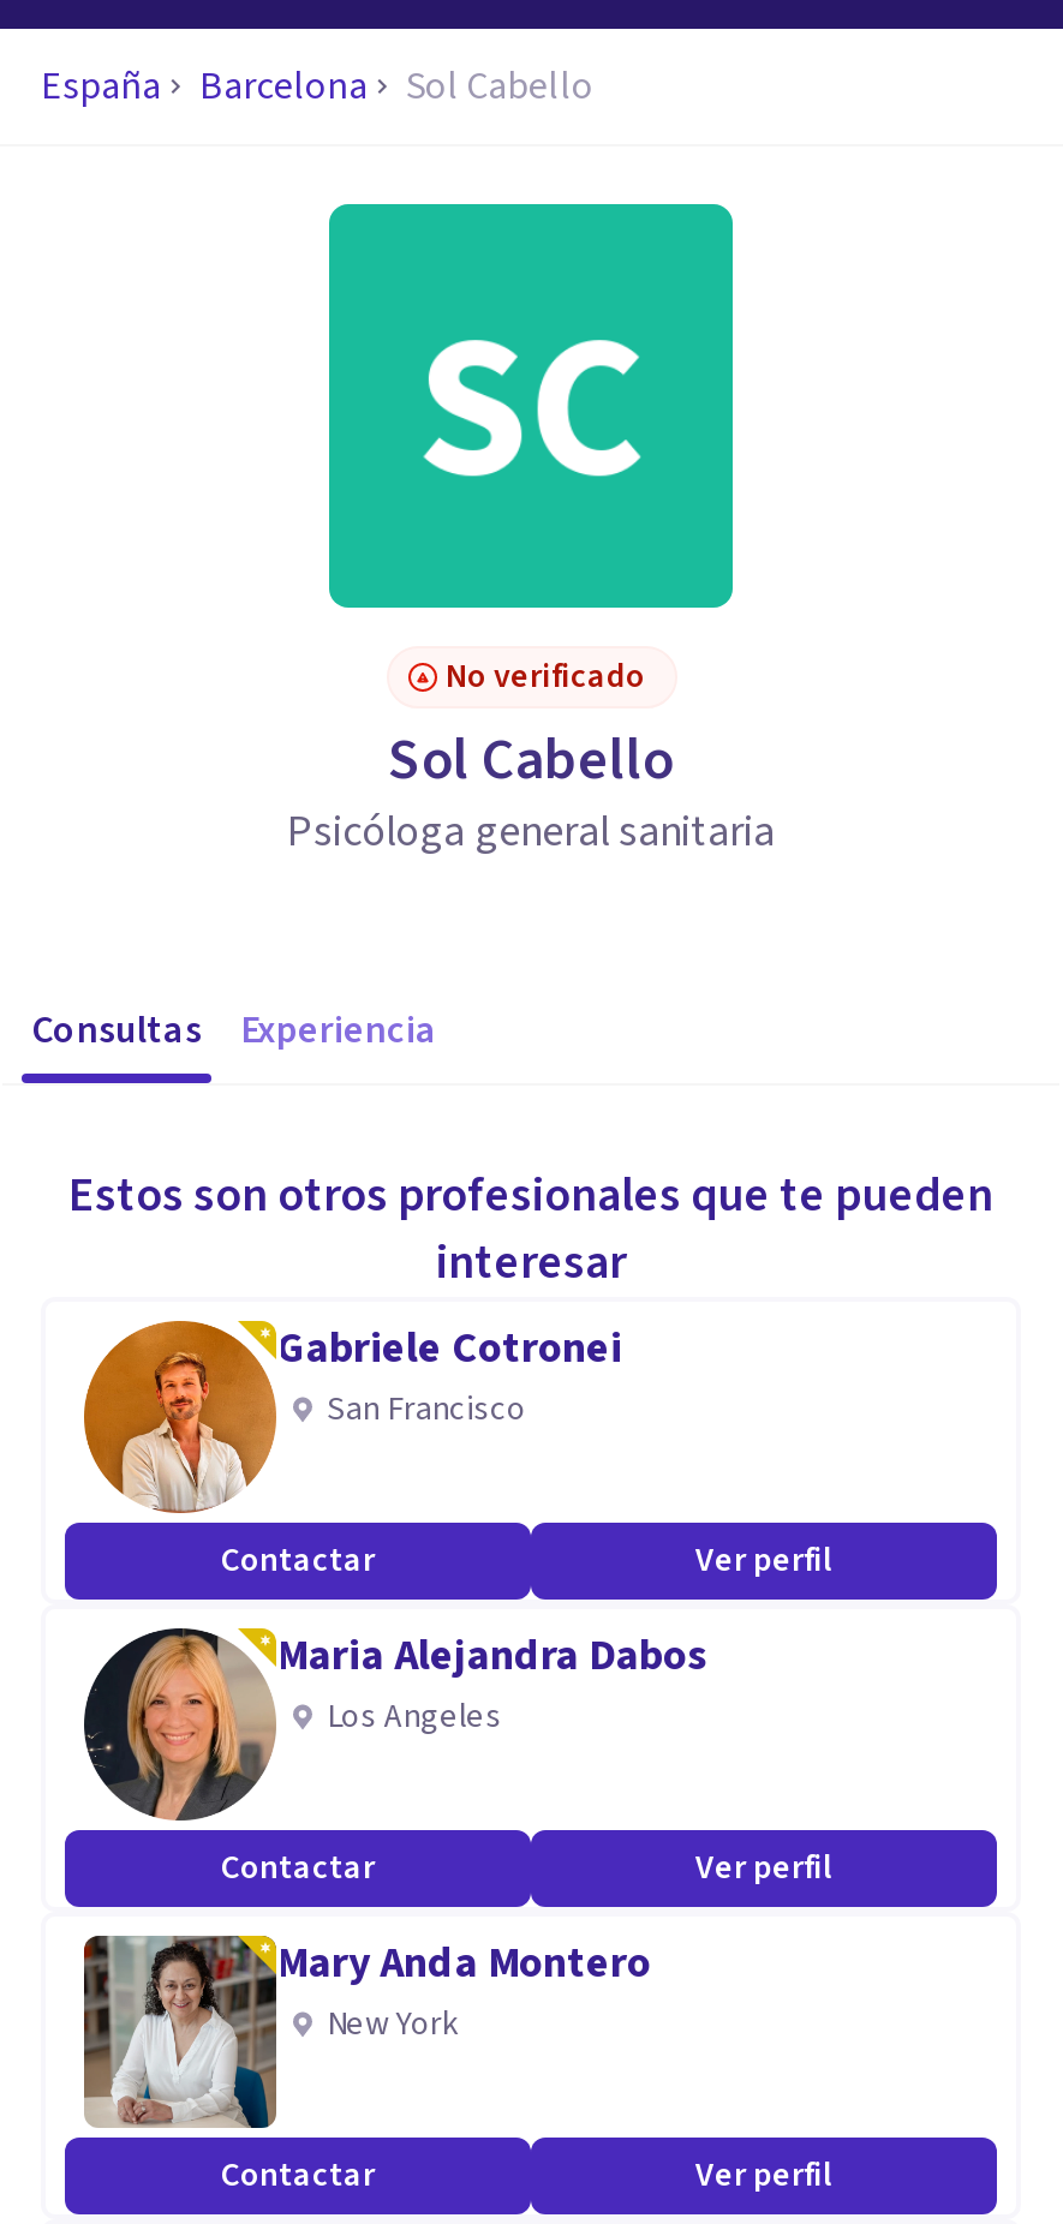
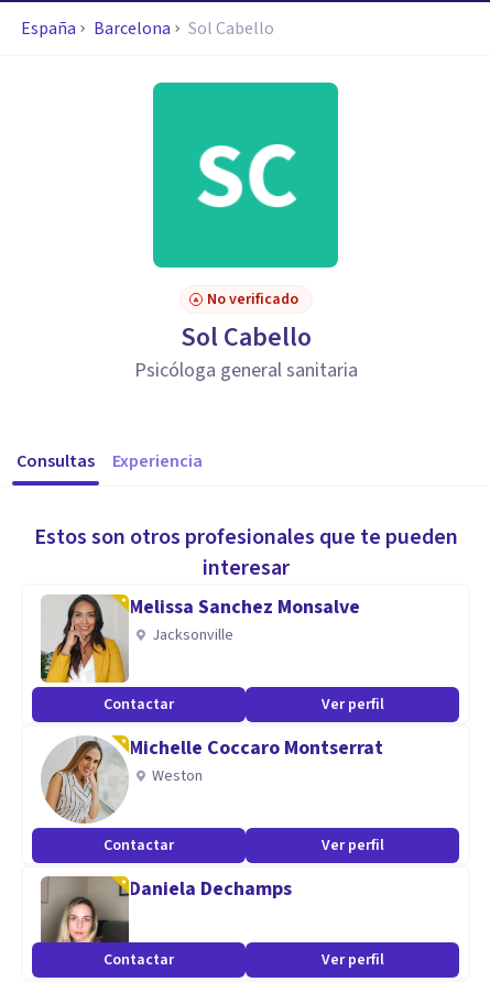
[82,1319,622,1515] [image] | Gabriele Cotronei | San Francisco -> [40,593,360,684] [image] | Melissa Sanchez Monsalve | Jacksonville
[84,1626,706,1821] [image] | Maria Alejandra Dabos | Los Angeles -> [42,734,383,823] [image] | Michelle Coccaro Montserrat | Weston
[84,1933,651,2140] [image] | Mary Anda Montero | New York -> [40,875,292,943] [image] | Daniela Dechamps

